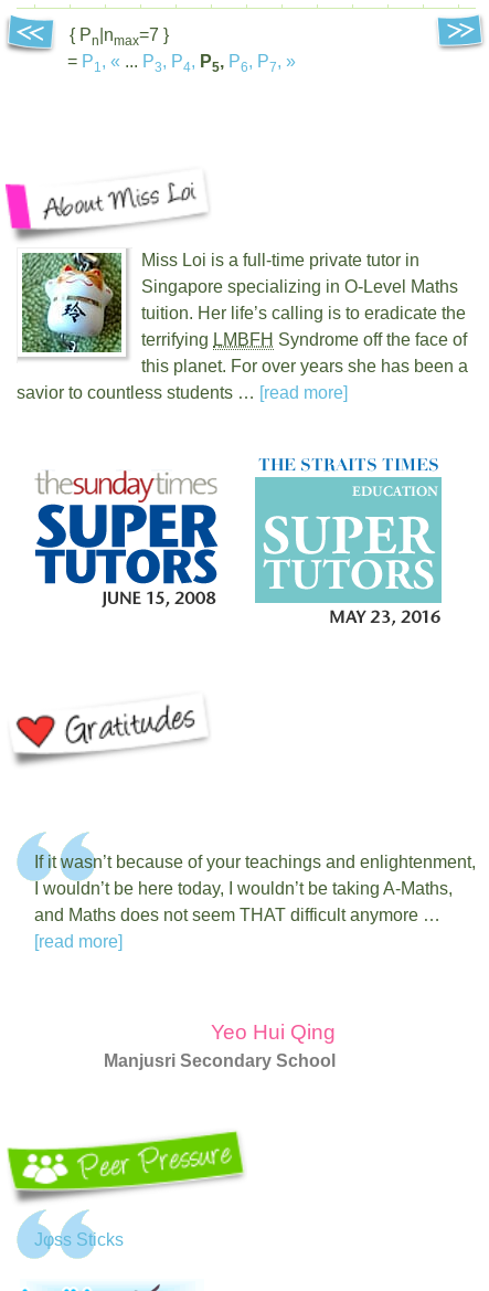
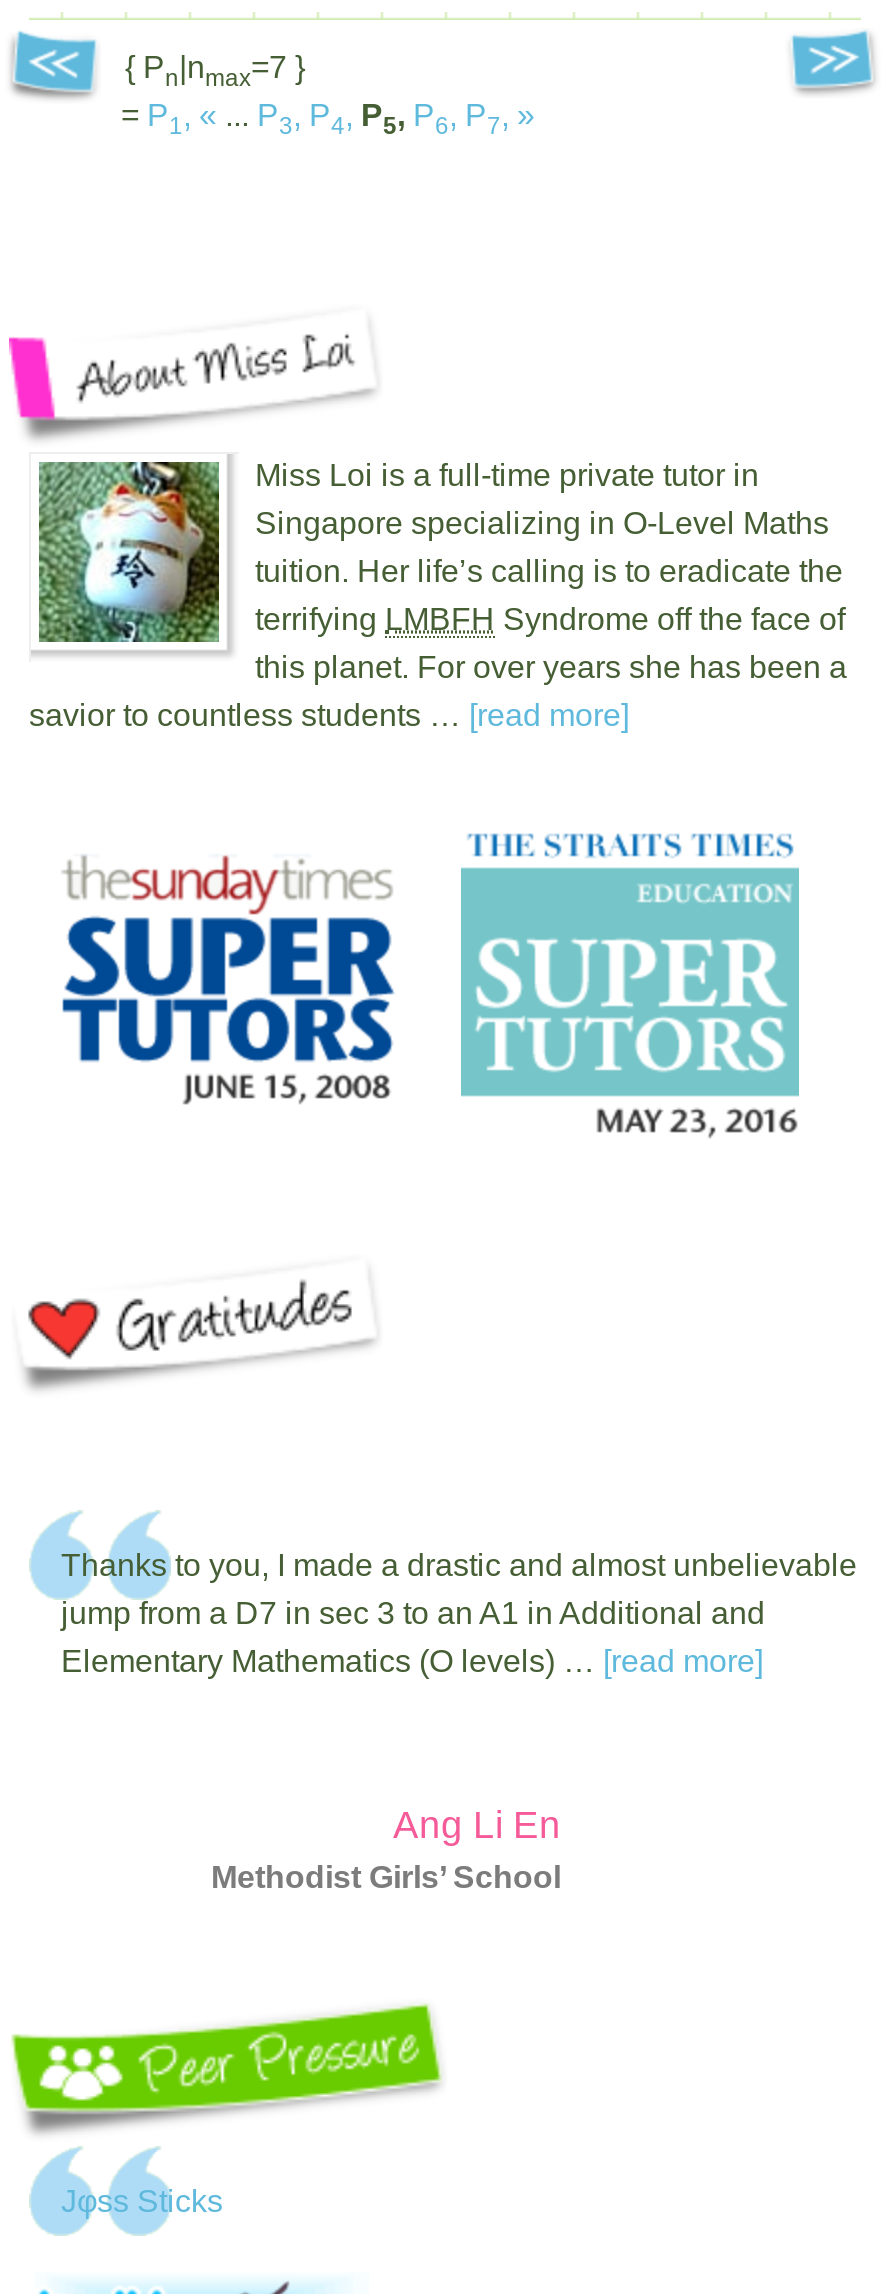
[34,853,476,951] If it wasn’t because of your teachings and enlightenment, | I wouldn’t be here today, I wouldn’t be taking A-Maths, | and Maths does not seem THAT difficult anymore … | [read more] -> [61,1549,857,1679] Thanks to you, I made a drastic and almost unbelievable | jump from a D7 in sec 3 to an A1 in Additional and | Elementary Mathematics (O levels) … [read more]
[104,1021,336,1070] Yeo Hui Qing | Manjusri Secondary School -> [211,1805,561,1895] Ang Li En | Methodist Girls’ School

